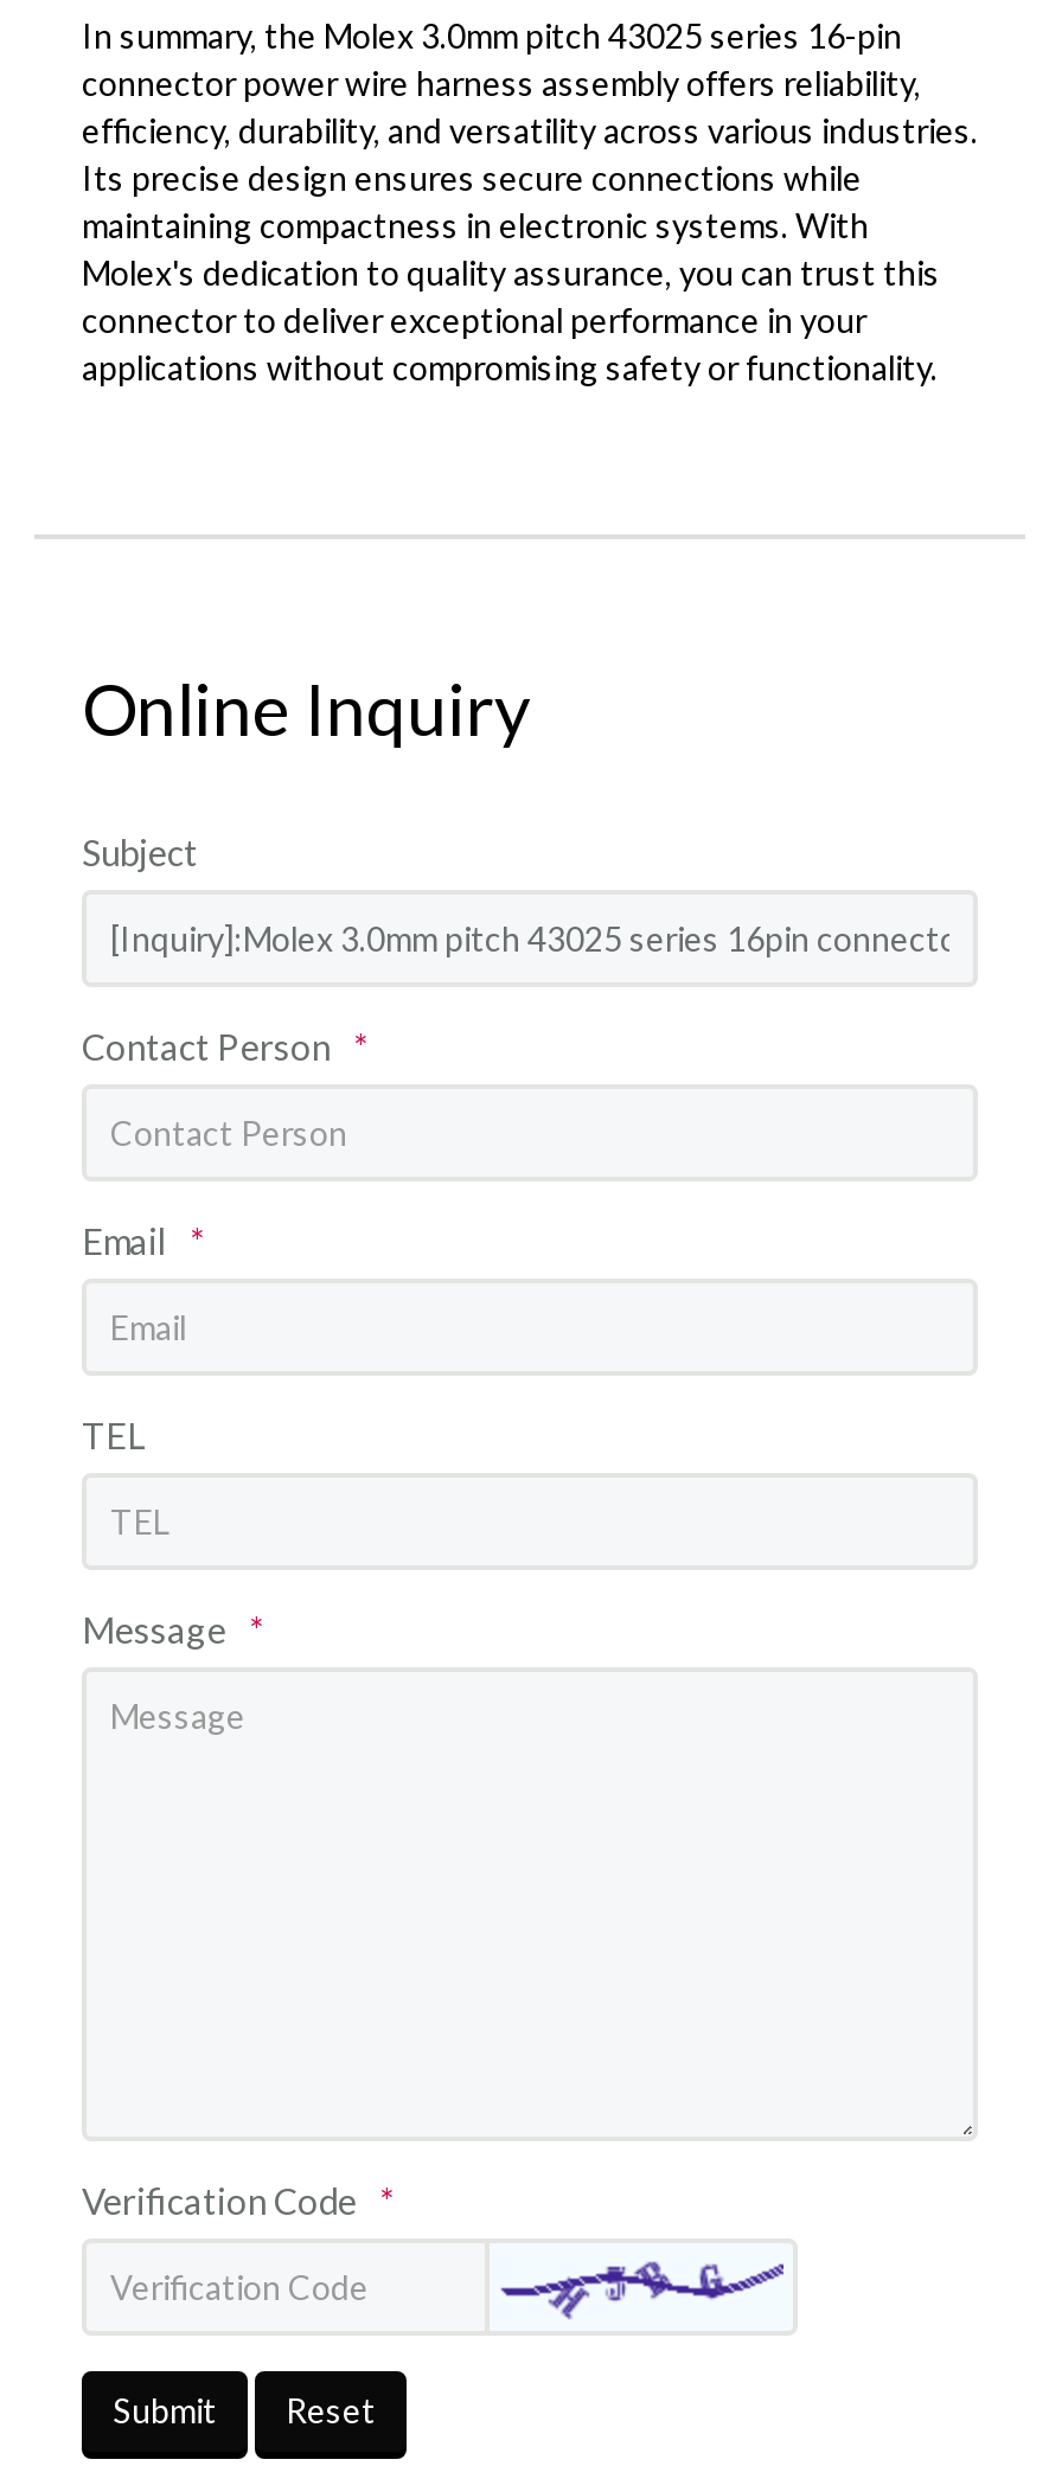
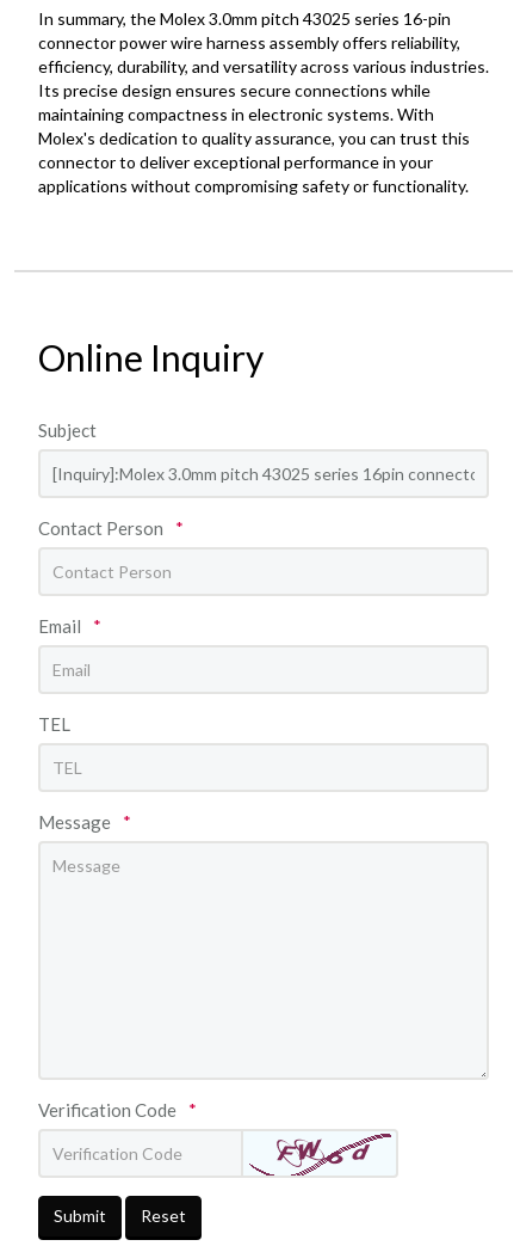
[501,2248,786,2331] [image] -> [249,1133,392,1177] [image]

